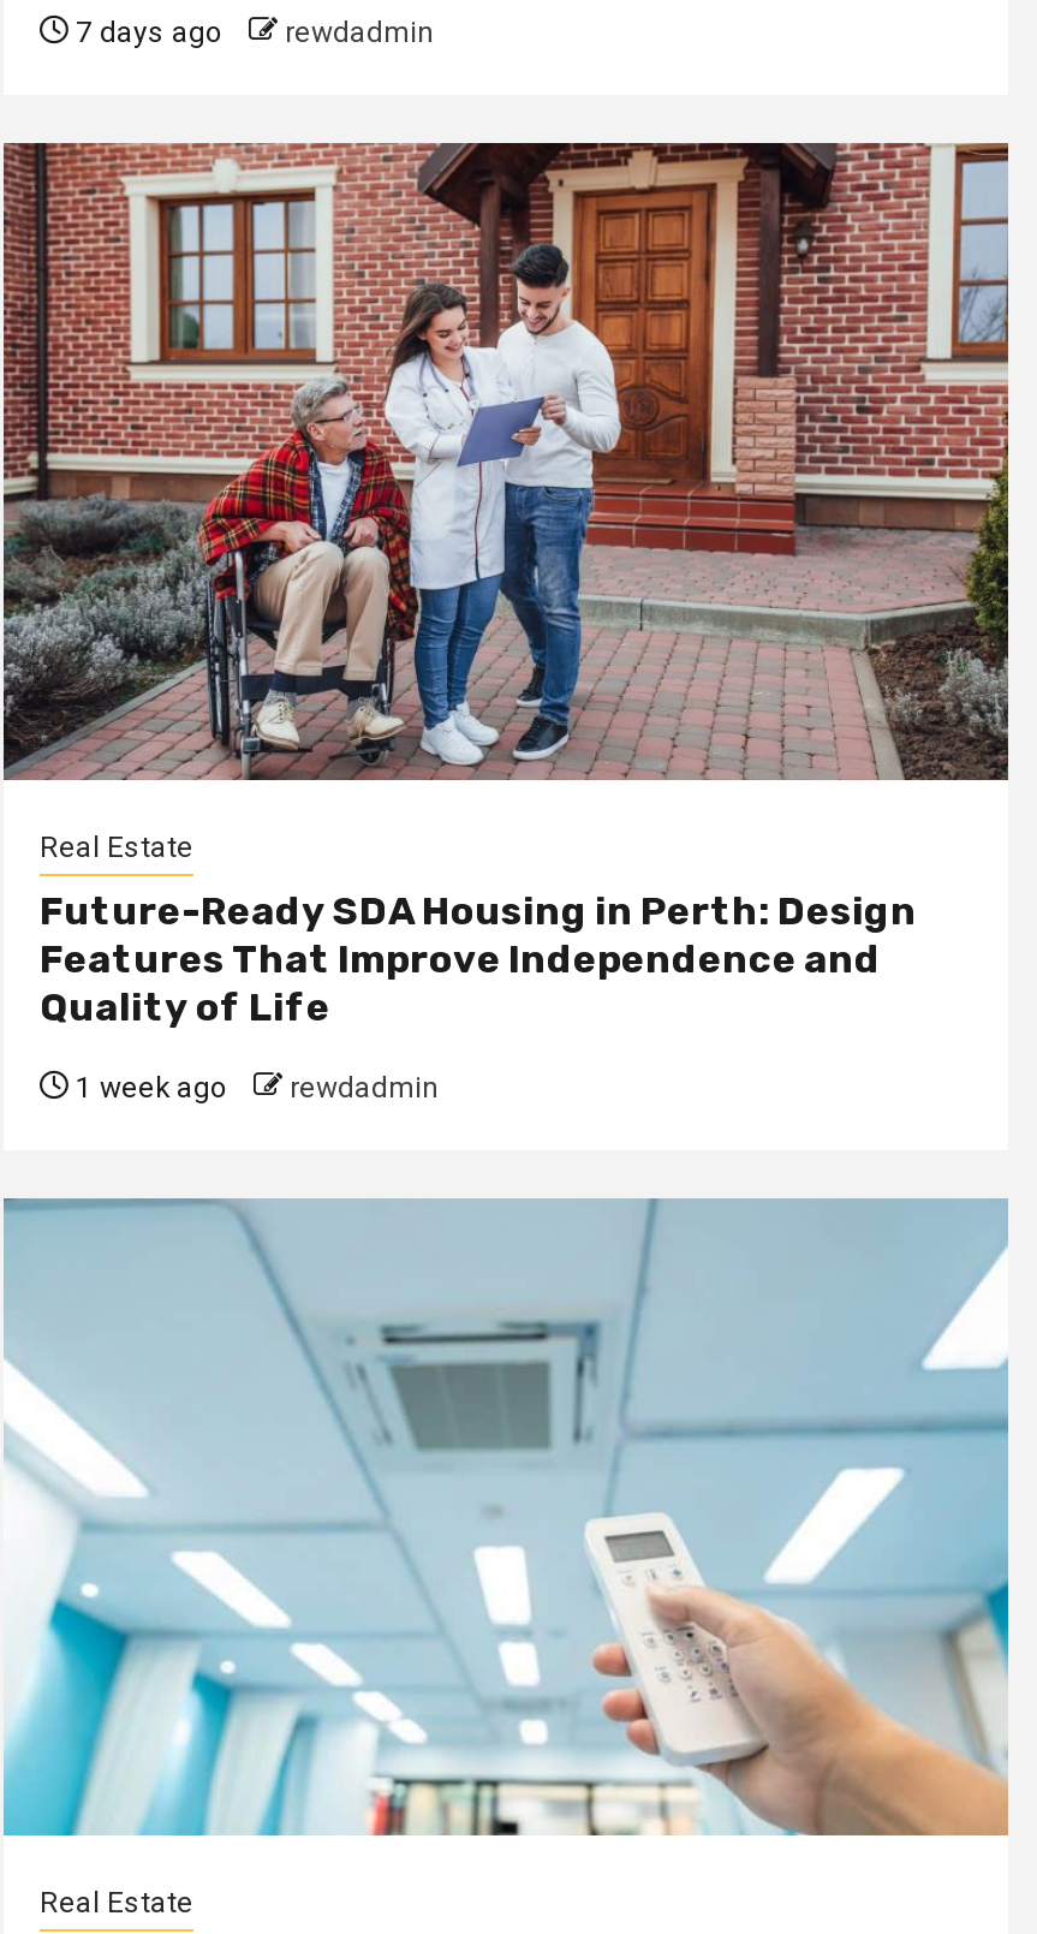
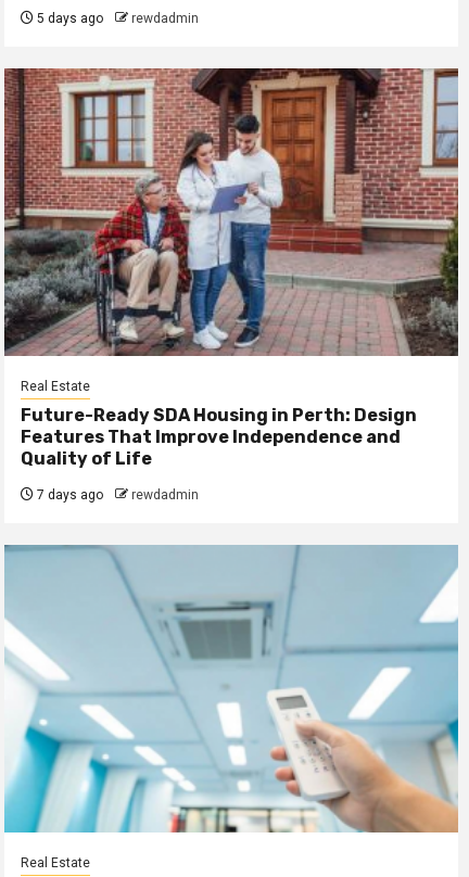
[68,16,434,50] 7 days ago rewdadmin -> [34,11,199,26] 5 days ago rewdadmin
[68,1071,439,1105] 1 week ago rewdadmin -> [34,487,199,503] 7 days ago rewdadmin

